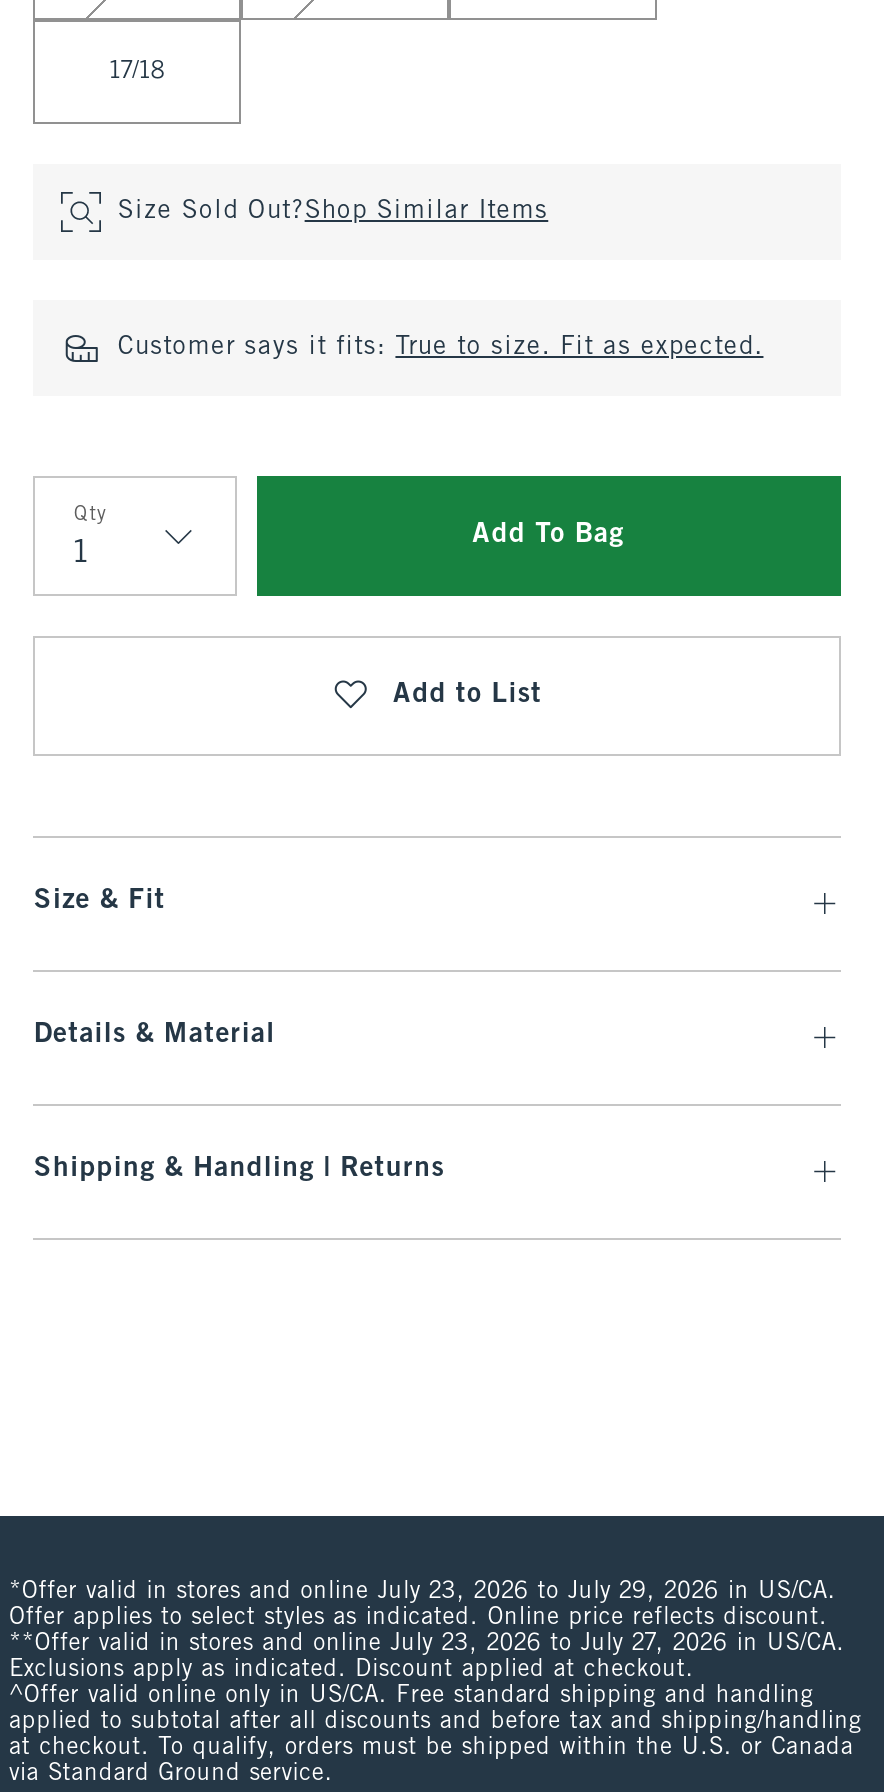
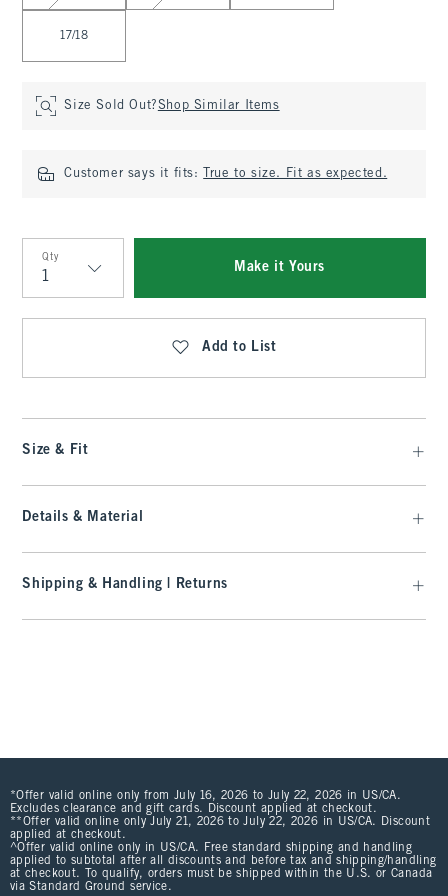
[472,522,624,548] Add To Bag -> [234,261,325,274] Make it Yours
[9,1580,845,1682] *Offer valid in stores and online July 23, 2026 to July 29, 2026 in US/CA. | Offer applies to select styles as indicated. Online price reflects discount. | **Offer valid in stores and online July 23, 2026 to July 27, 2026 in US/CA. | Exclusions apply as indicated. Discount applied at checkout. -> [10,790,430,841] *Offer valid online only from July 16, 2026 to July 22, 2026 in US/CA. | Excludes clearance and gift cards. Discount applied at checkout. | **Offer valid online only July 21, 2026 to July 22, 2026 in US/CA. Discount | applied at checkout.

